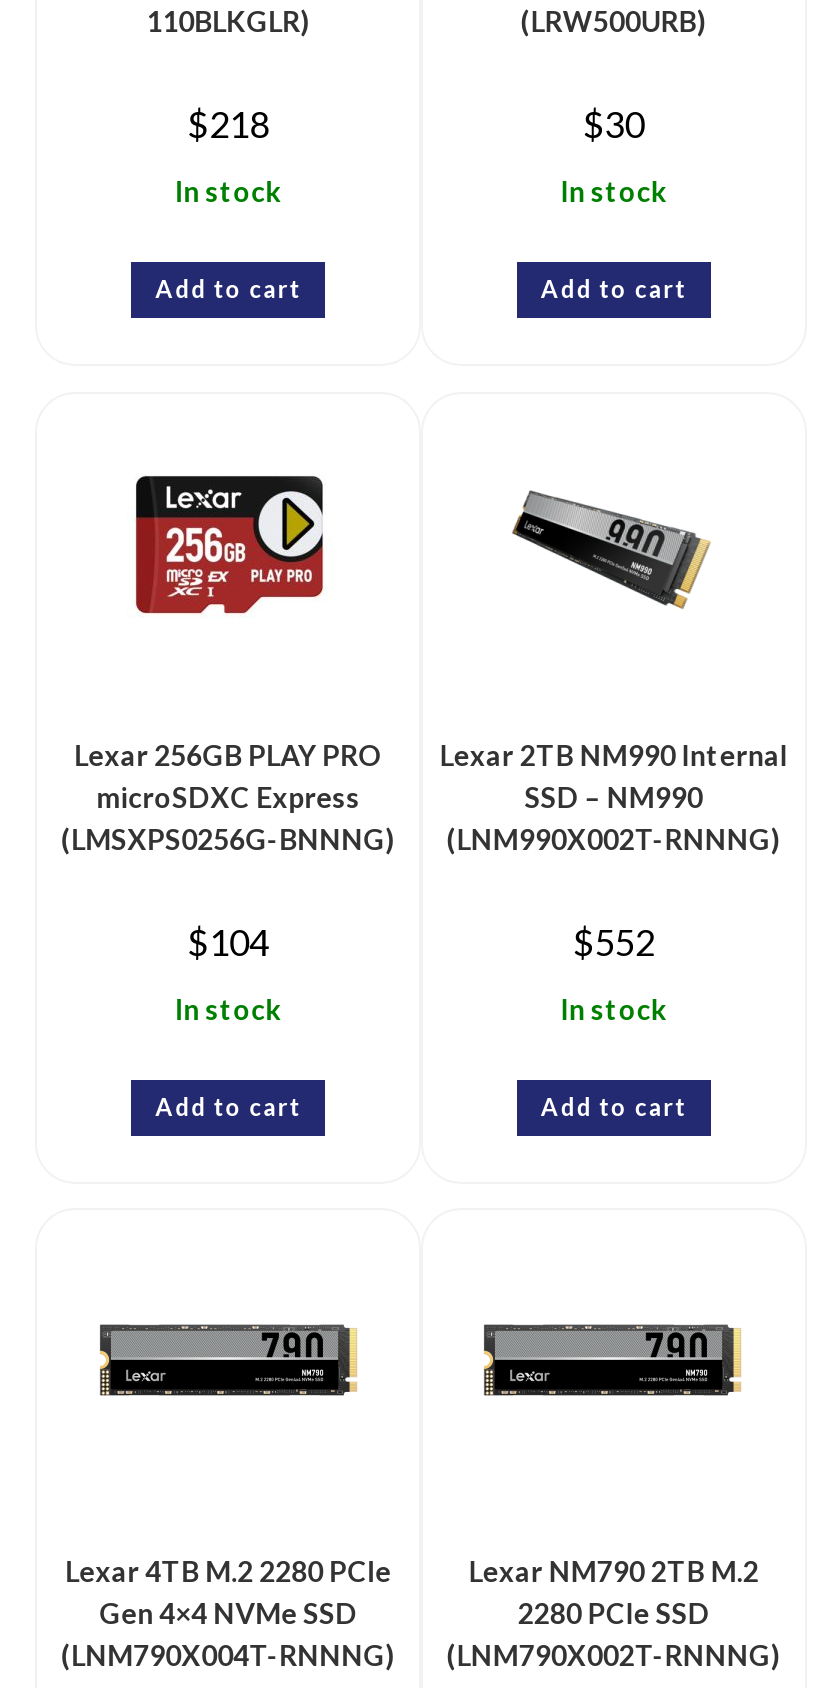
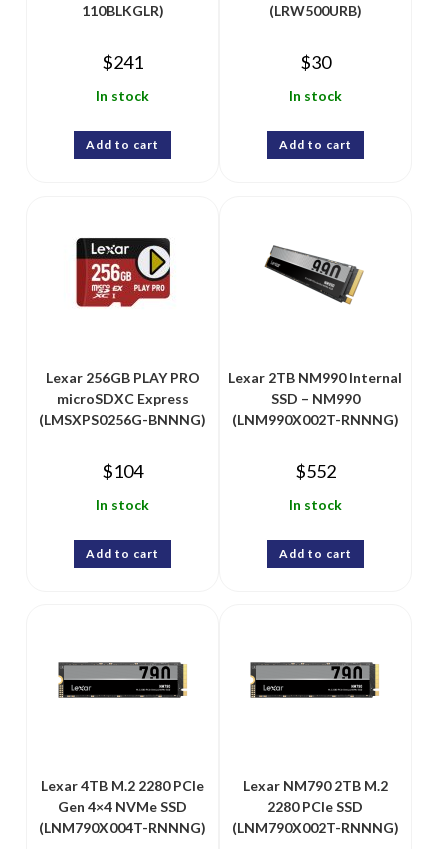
[187,103,269,147] $218 -> [102,51,143,73] $241

